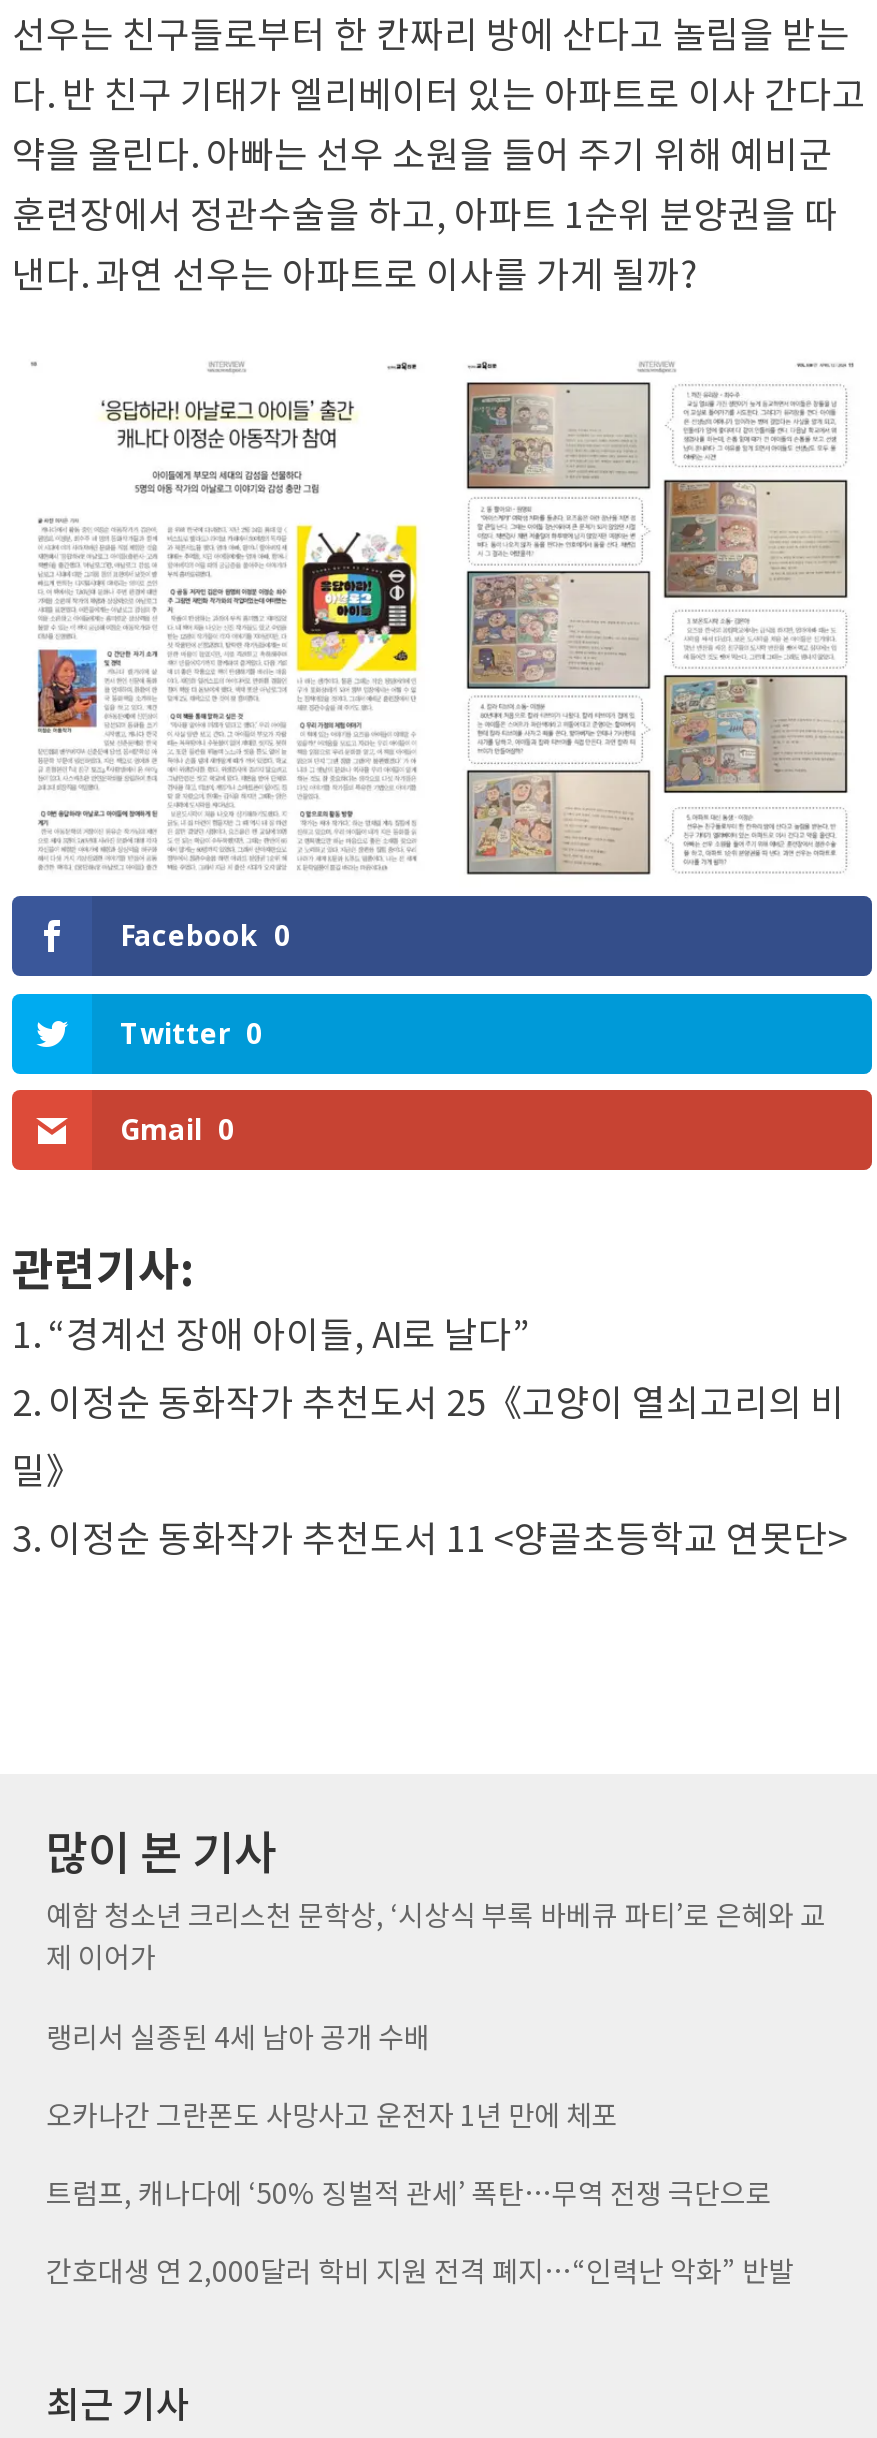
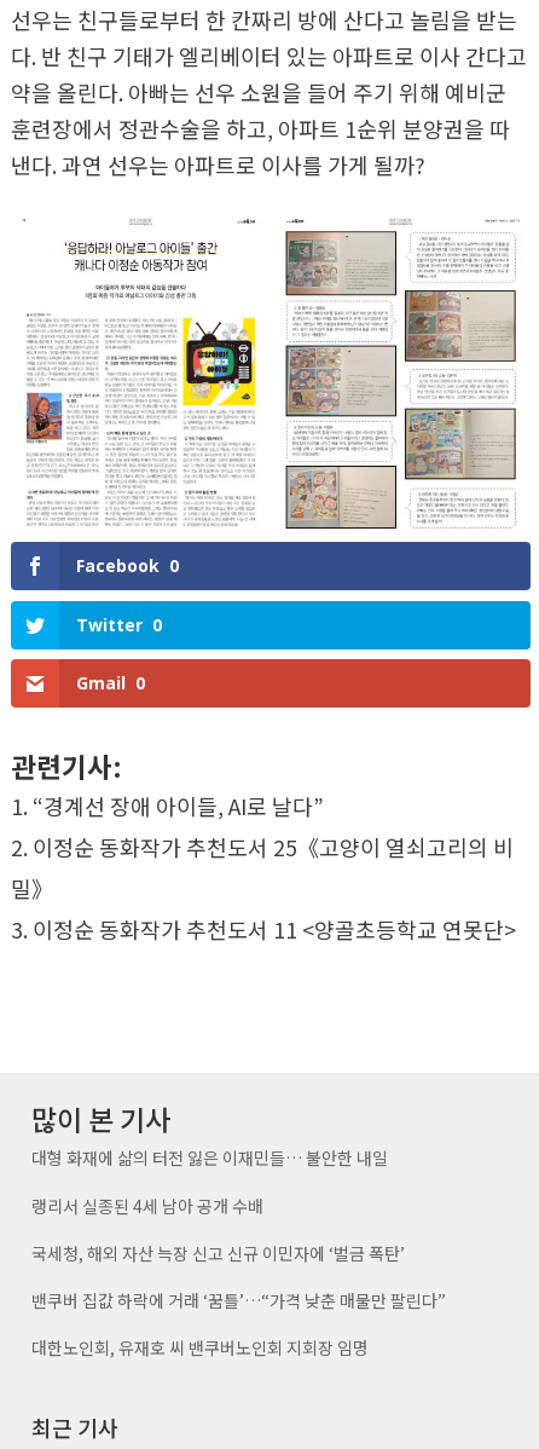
[46,1895,826,1977] 예함 청소년 크리스천 문학상, ‘시상식 부록 바베큐 파티’로 은혜와 교 | 제 이어가 -> [31,1146,388,1170] 대형 화재에 삶의 터전 잃은 이재민들… 불안한 내일
[46,2094,618,2134] 오카나간 그란폰도 사망사고 운전자 1년 만에 체포 -> [31,1241,405,1265] 국세청, 해외 자산 늑장 신고 신규 이민자에 ‘벌금 폭탄’
[46,2172,772,2212] 트럼프, 캐나다에 ‘50% 징벌적 관세’ 폭탄…무역 전쟁 극단으로 -> [31,1288,446,1312] 밴쿠버 집값 하락에 거래 ‘꿈틀’…“가격 낮춘 매물만 팔린다”
[46,2250,794,2290] 간호대생 연 2,000달러 학비 지원 전격 폐지…“인력난 악화” 반발 -> [31,1335,369,1360] 대한노인회, 유재호 씨 밴쿠버노인회 지회장 임명

